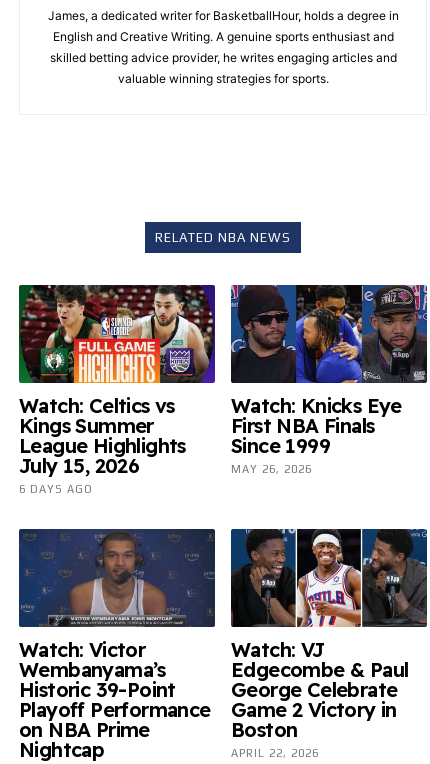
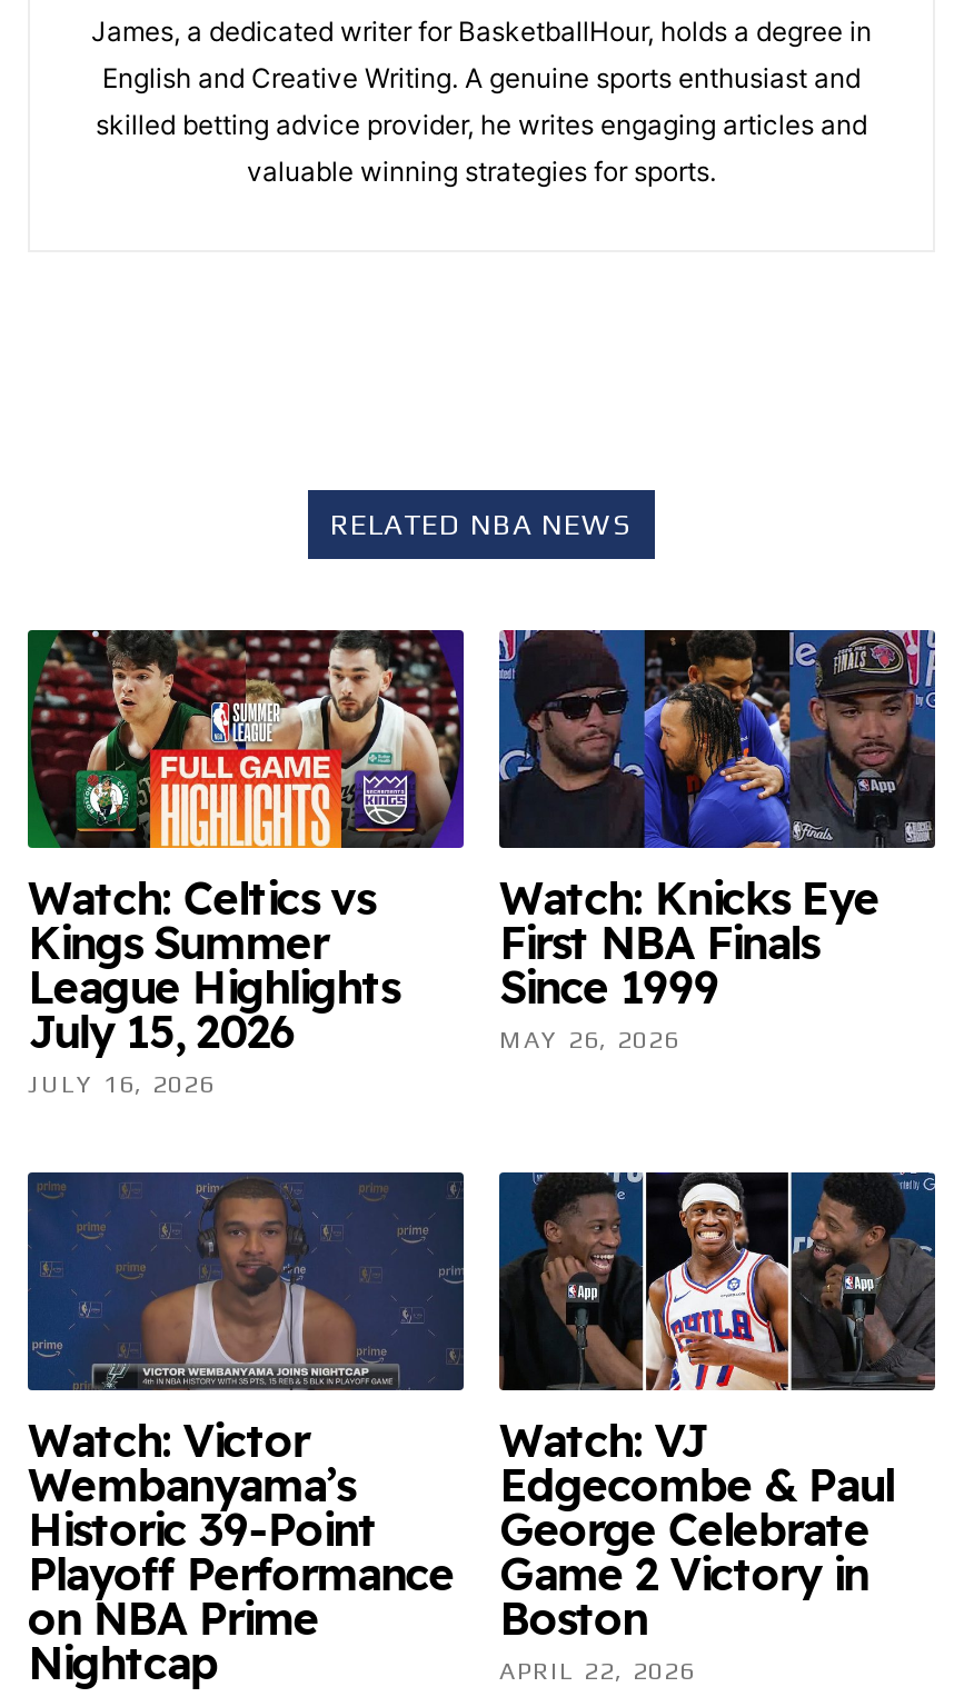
[19,483,93,495] 6 DAYS AGO -> [28,1072,215,1098] JULY 16, 2026

